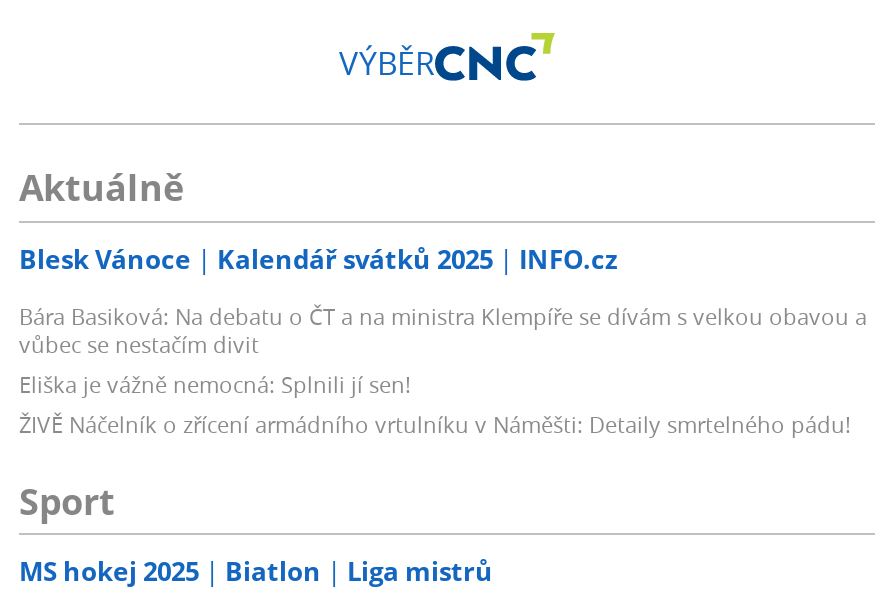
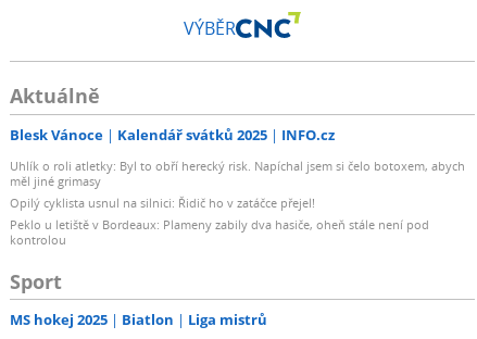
[19,301,867,439] Bára Basiková: Na debatu o ČT a na ministra Klempíře se dívám s velkou obavou a | vůbec se nestačím divit | Eliška je vážně nemocná: Splnili jí sen! | ŽIVĚ Náčelník o zřícení armádního vrtulníku v Náměšti: Detaily smrtelného pádu! -> [10,157,465,248] Uhlík o roli atletky: Byl to obří herecký risk. Napíchal jsem si čelo botoxem, abych | měl jiné grimasy | Opilý cyklista usnul na silnici: Řidič ho v zatáčce přejel! | Peklo u letiště v Bordeaux: Plameny zabily dva hasiče, oheň stále není pod | kontrolou

